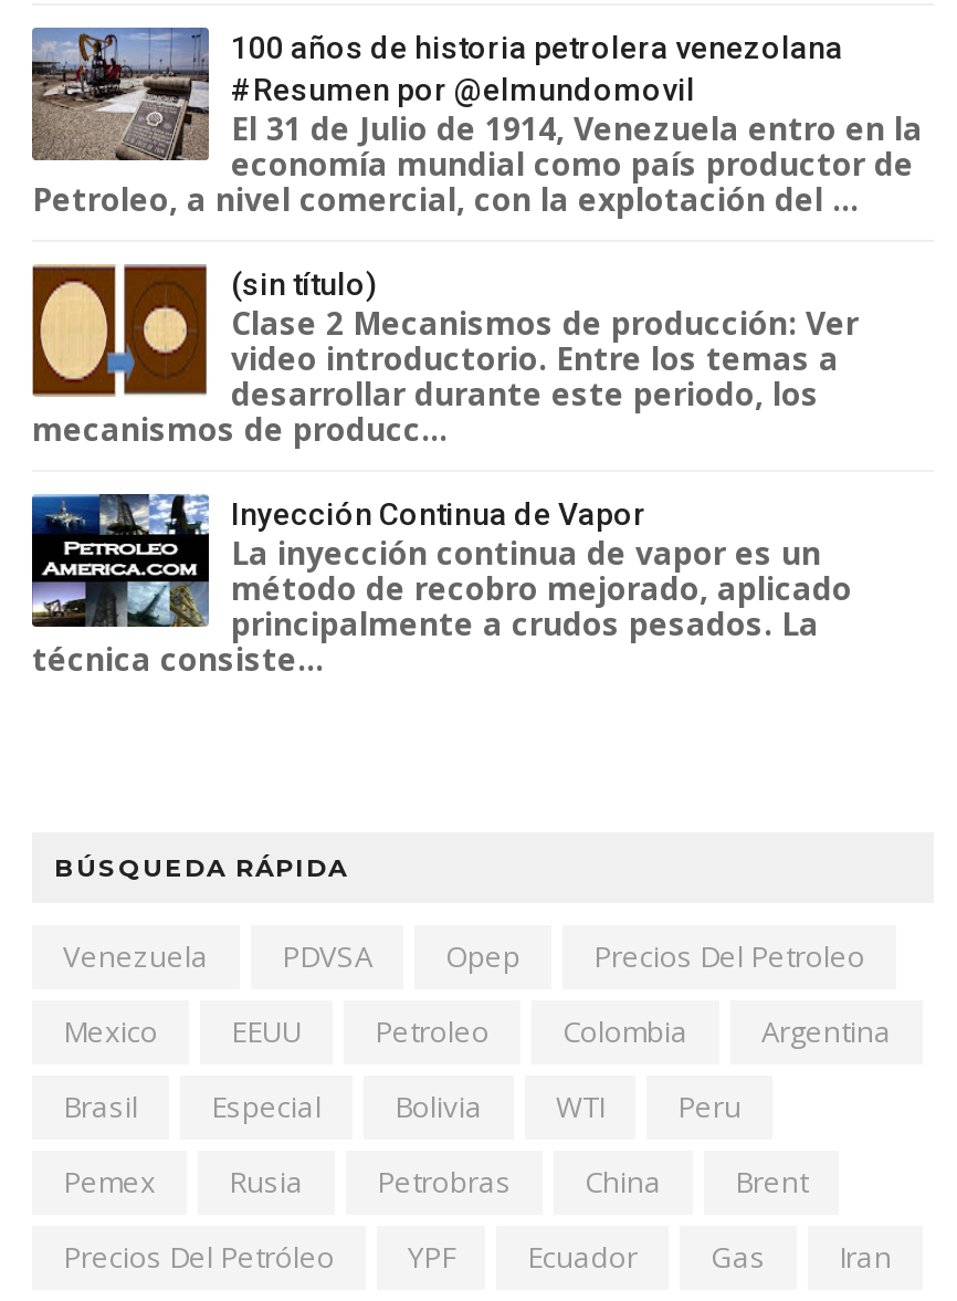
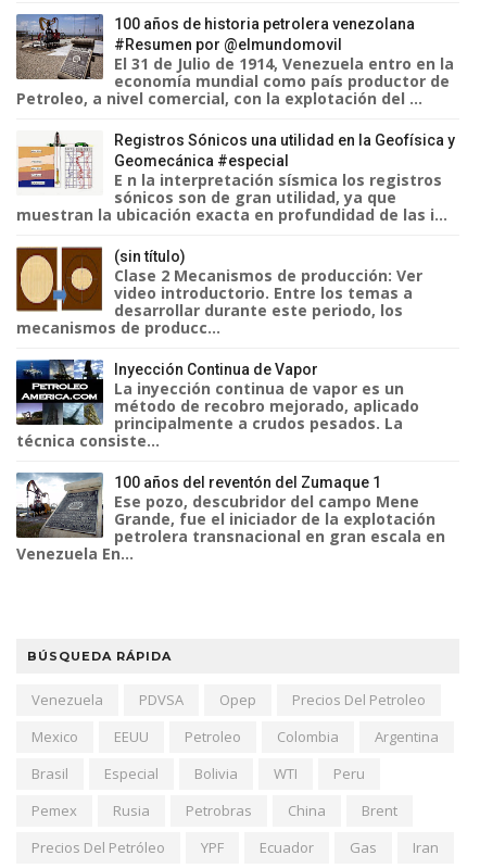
none -> [16,130,455,225] [image] | Registros Sónicos una utilidad en la Geofísica y | Geomecánica #especial | E n la interpretación sísmica los registros | sónicos son de gran utilidad, ya que | muestran la ubicación exacta en profundidad de las i...
none -> [15,473,445,564] [image] | 100 años del reventón del Zumaque 1 | Ese pozo, descubridor del campo Mene | Grande, fue el iniciador de la explotación | petrolera transnacional en gran escala en | Venezuela En...

